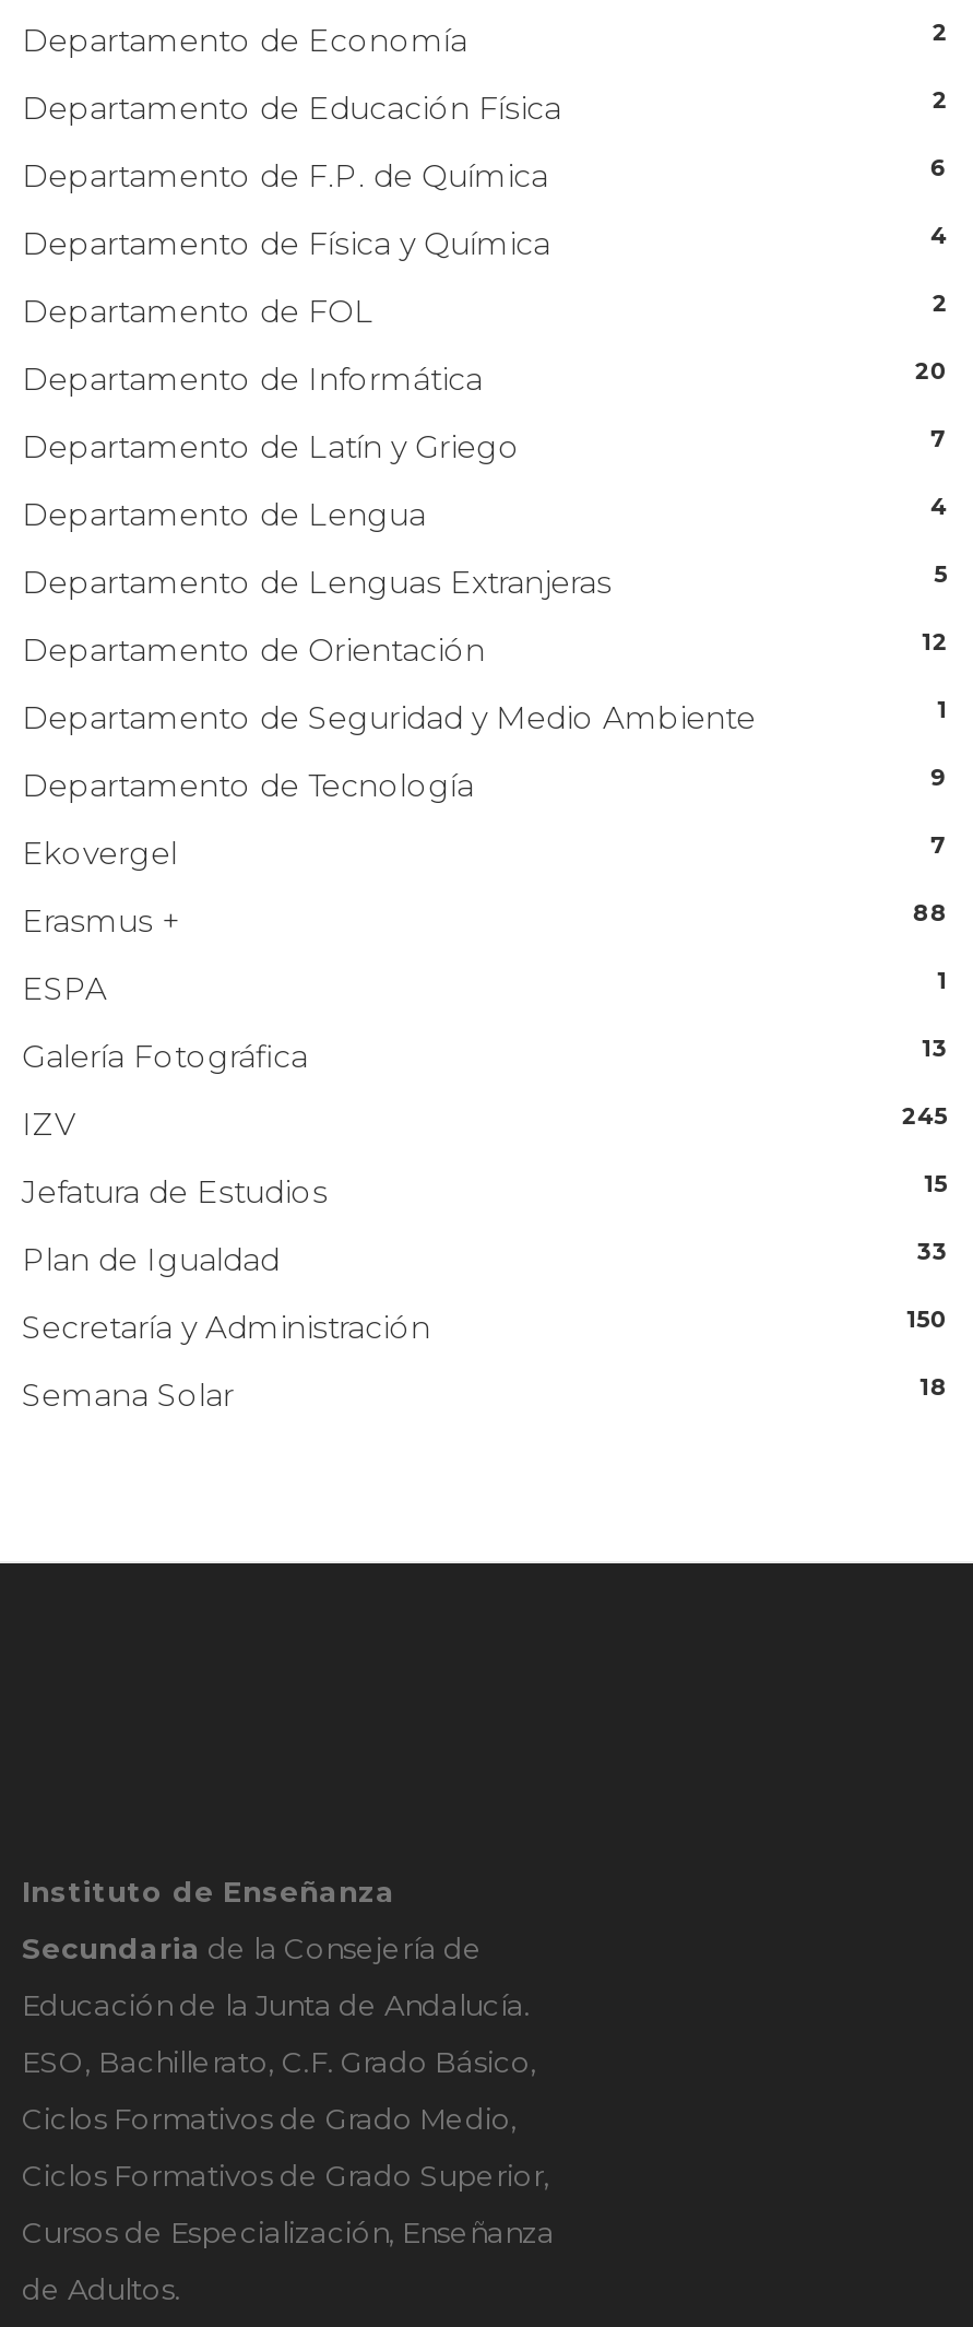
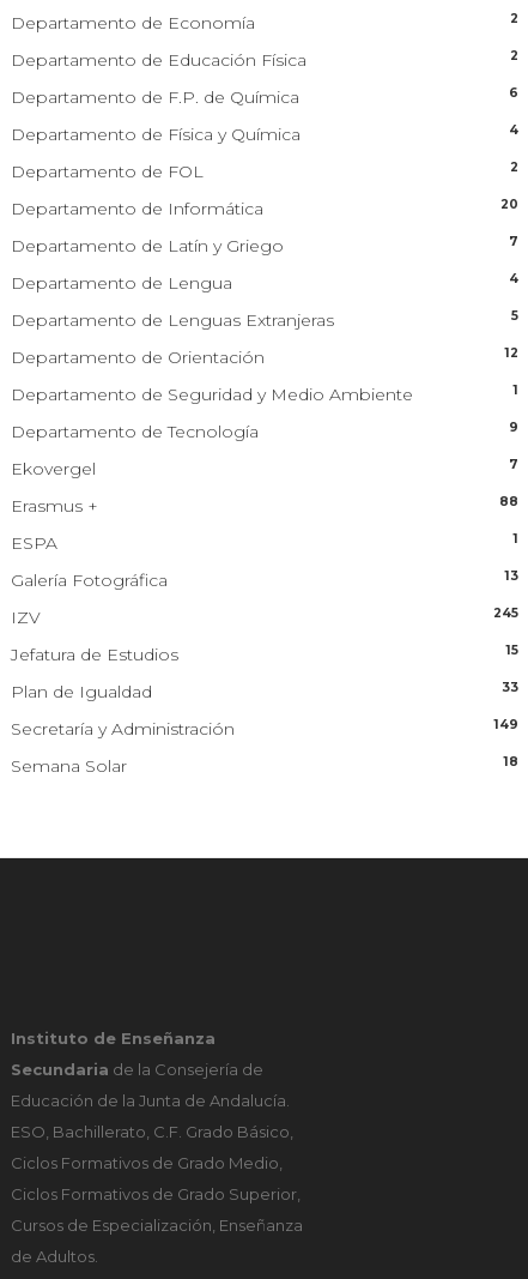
[906,1306,947,1334] 150 -> [493,717,518,733] 149

